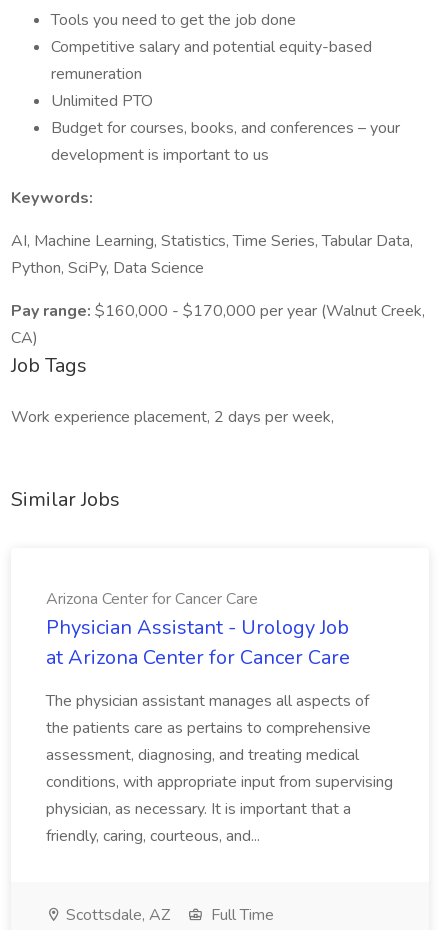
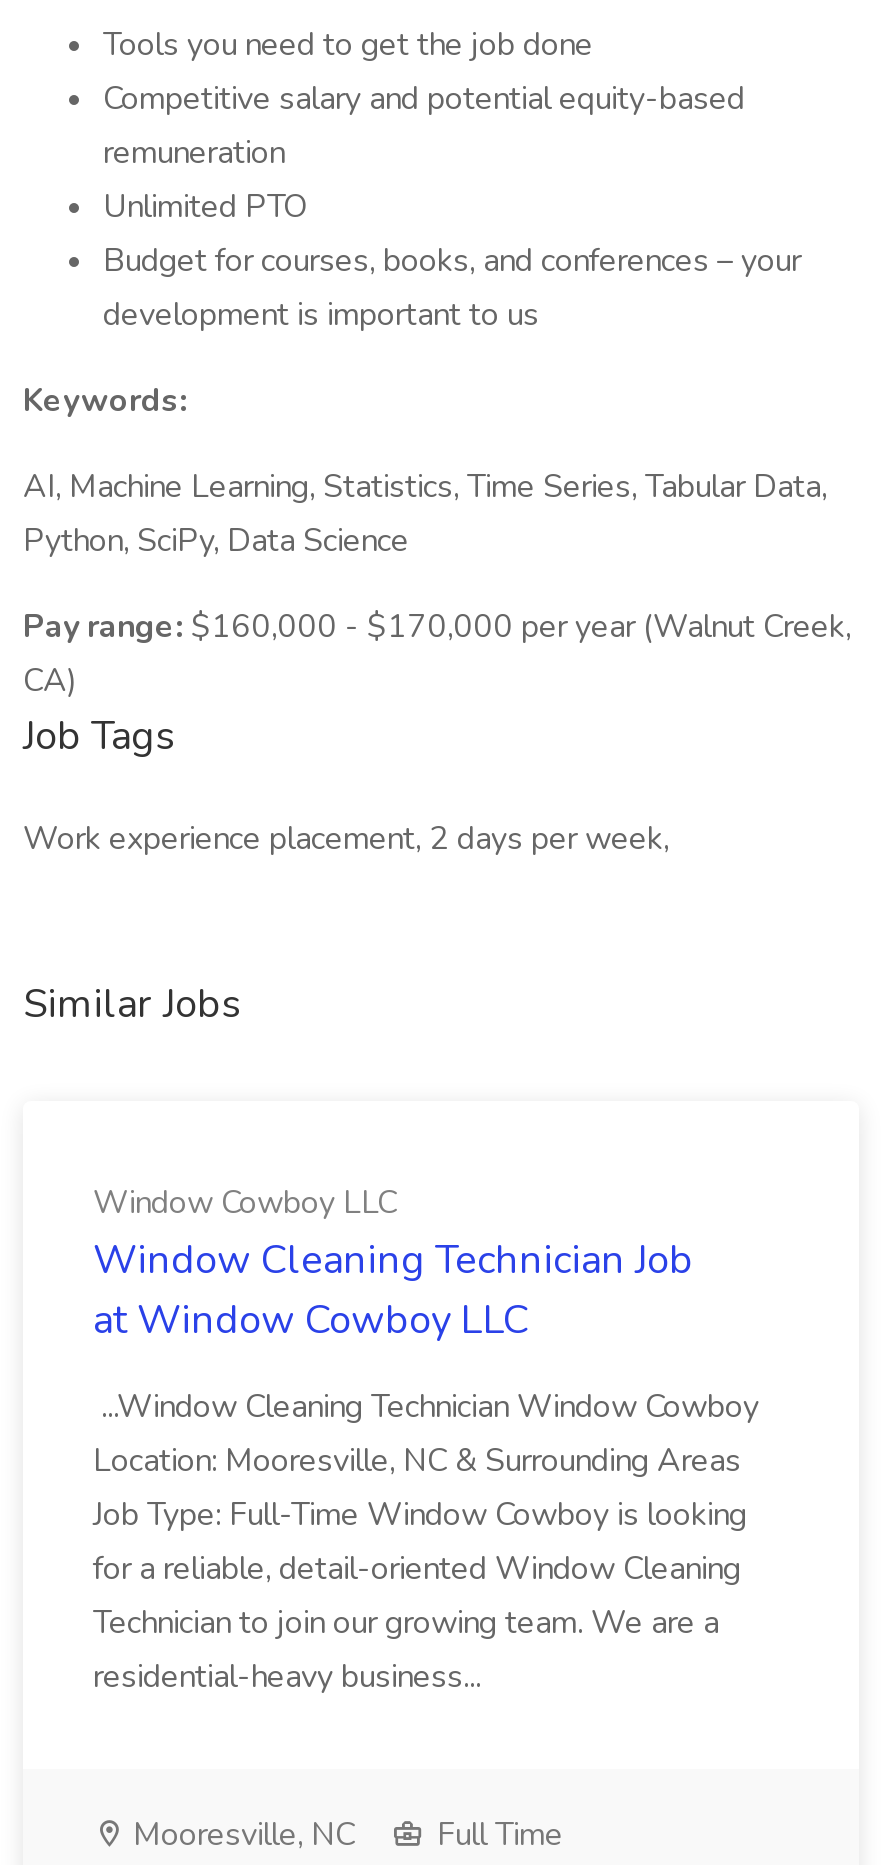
[46,588,350,671] Arizona Center for Cancer Care | Physician Assistant - Urology Job | at Arizona Center for Cancer Care -> [93,1181,693,1347] Window Cowboy LLC | Window Cleaning Technician Job | at Window Cowboy LLC
[46,690,393,847] The physician assistant manages all aspects of | the patients care as pertains to comprehensive | assessment, diagnosing, and treating medical | conditions, with appropriate input from supervising | physician, as necessary. It is important that a | friendly, caring, courteous, and... -> [93,1385,759,1699] ...Window Cleaning Technician Window Cowboy | Location: Mooresville, NC & Surrounding Areas | Job Type: Full-Time Window Cowboy is looking | for a reliable, detail-oriented Window Cleaning | Technician to join our growing team. We are a | residential-heavy business...
[62,904,170,926] Scottsdale, AZ -> [125,1813,355,1857] Mooresville, NC

